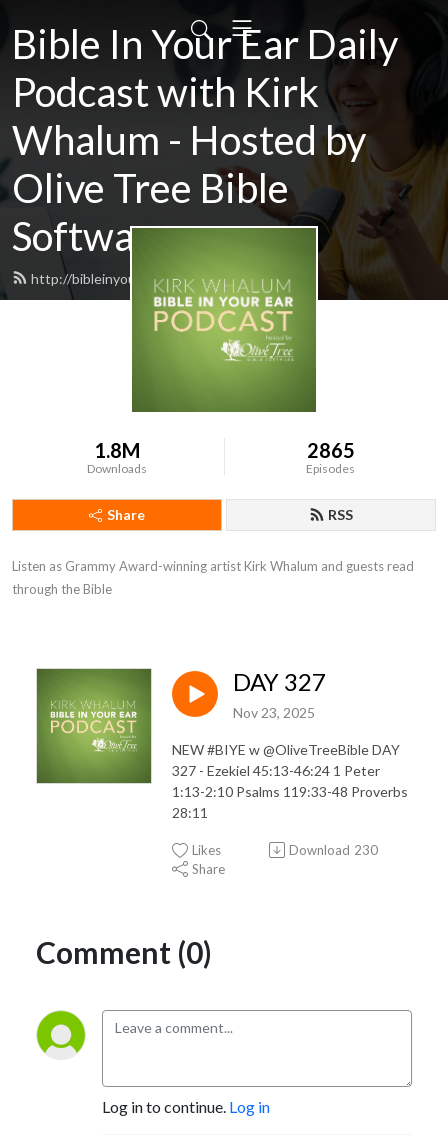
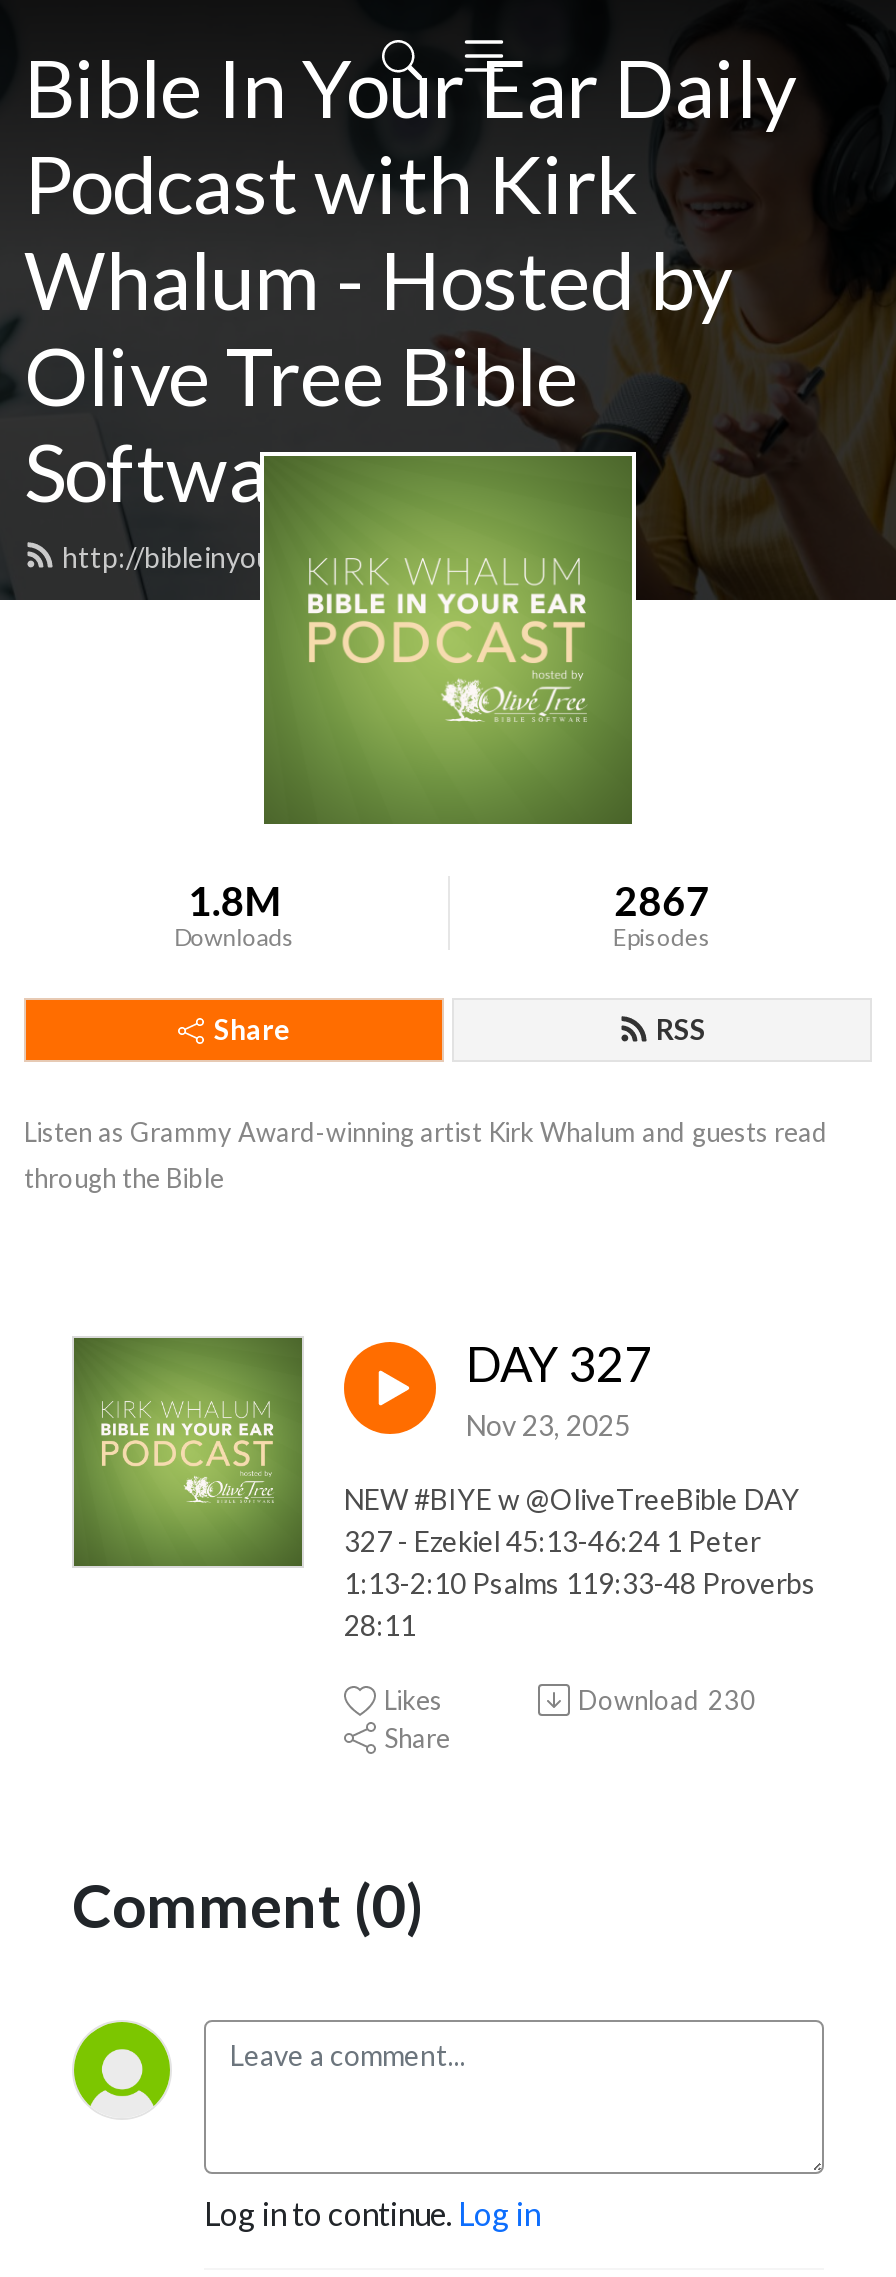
[307,438,355,462] 2865 -> [614,876,710,924] 2867

